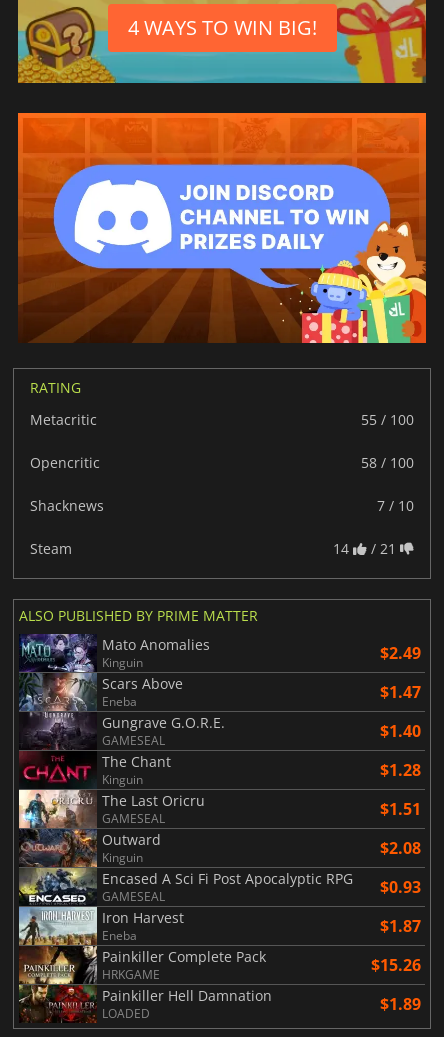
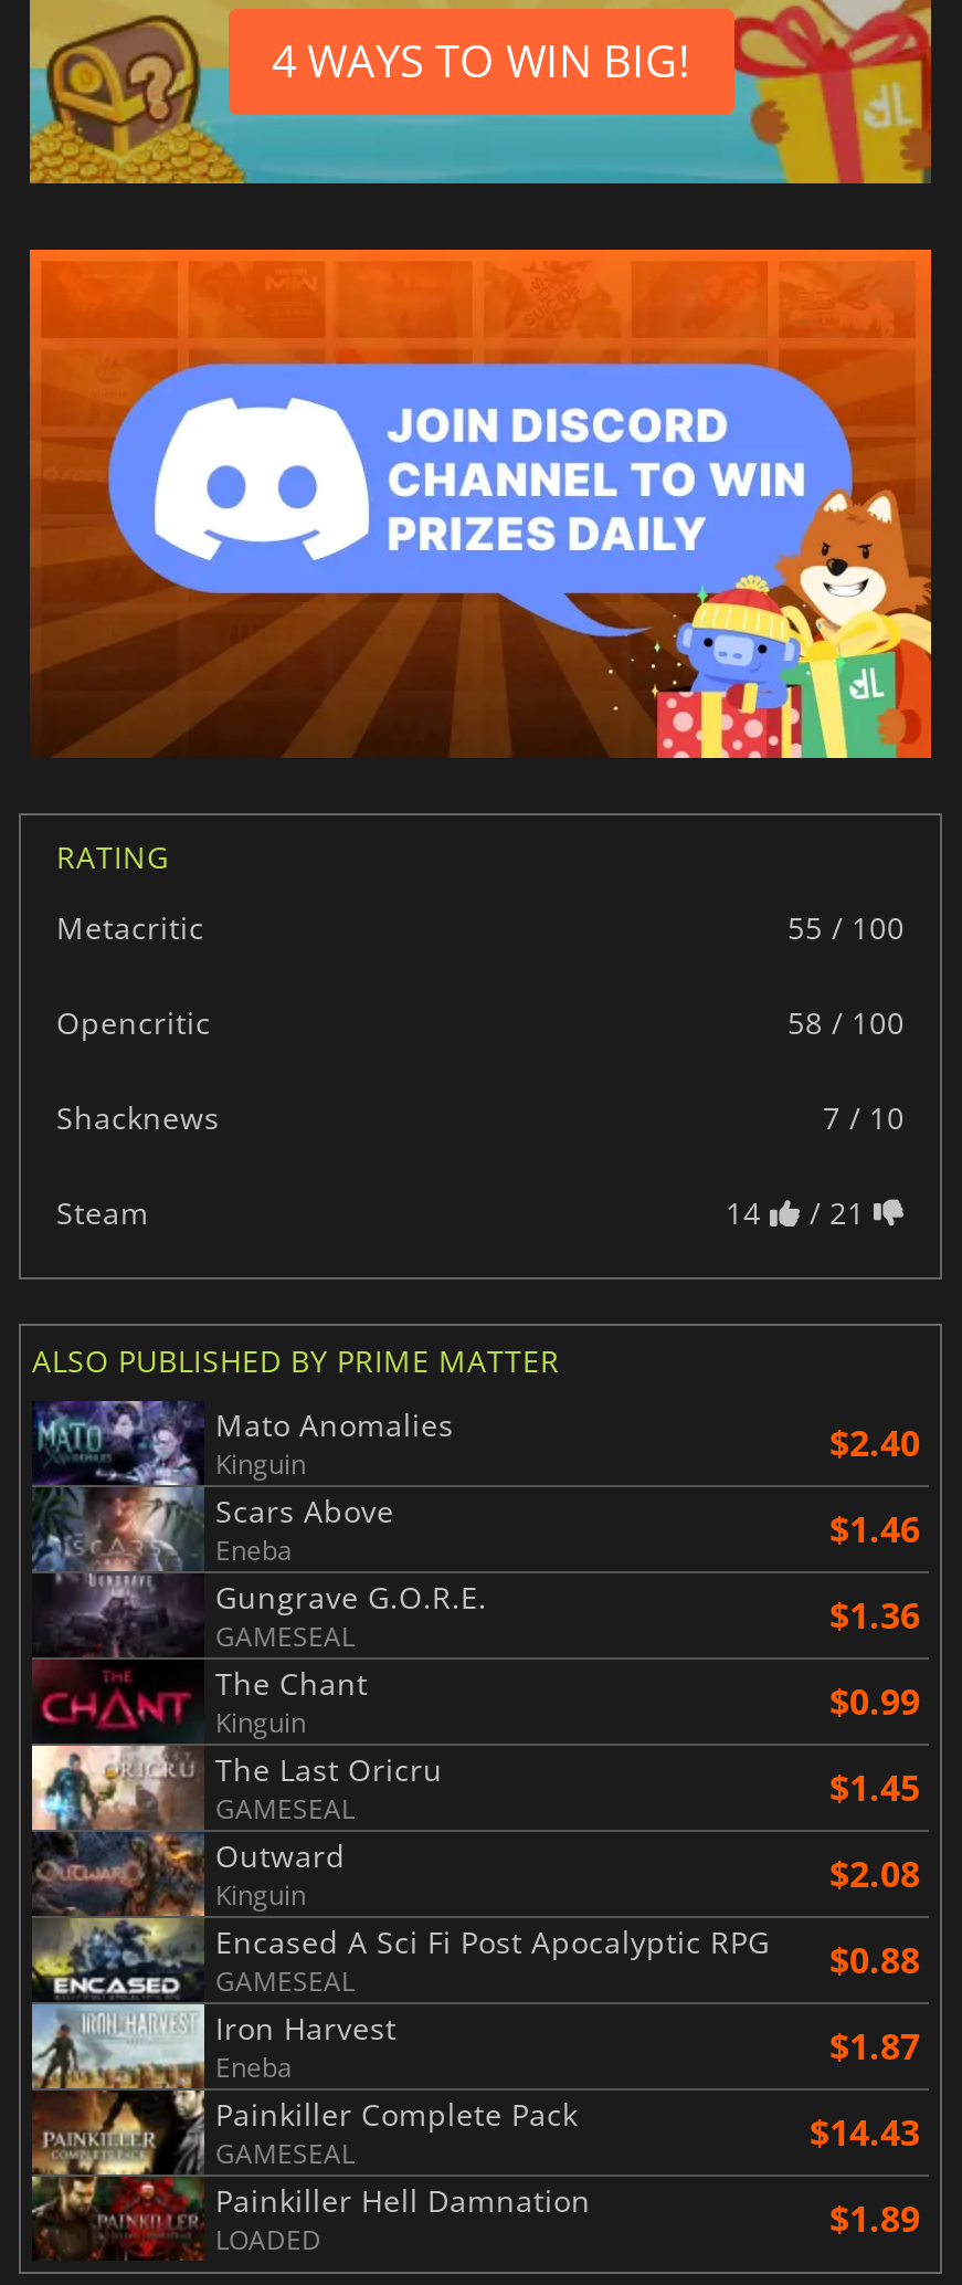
[380,642,421,664] $2.49 -> [829,1419,920,1467] $2.40
[380,681,421,703] $1.47 -> [829,1505,920,1554] $1.46
[380,720,421,742] $1.40 -> [829,1591,920,1640] $1.36
[380,759,421,781] $1.28 -> [829,1677,920,1726] $0.99
[380,798,421,820] $1.51 -> [829,1763,920,1812] $1.45
[102,869,421,898] Encased A Sci Fi Post Apocalyptic RPG $0.93 -> [215,1920,920,1984] Encased A Sci Fi Post Apocalyptic RPG $0.88
[102,954,421,983] HRKGAME | $15.26 -> [215,2108,920,2172] GAMESEAL | $14.43

